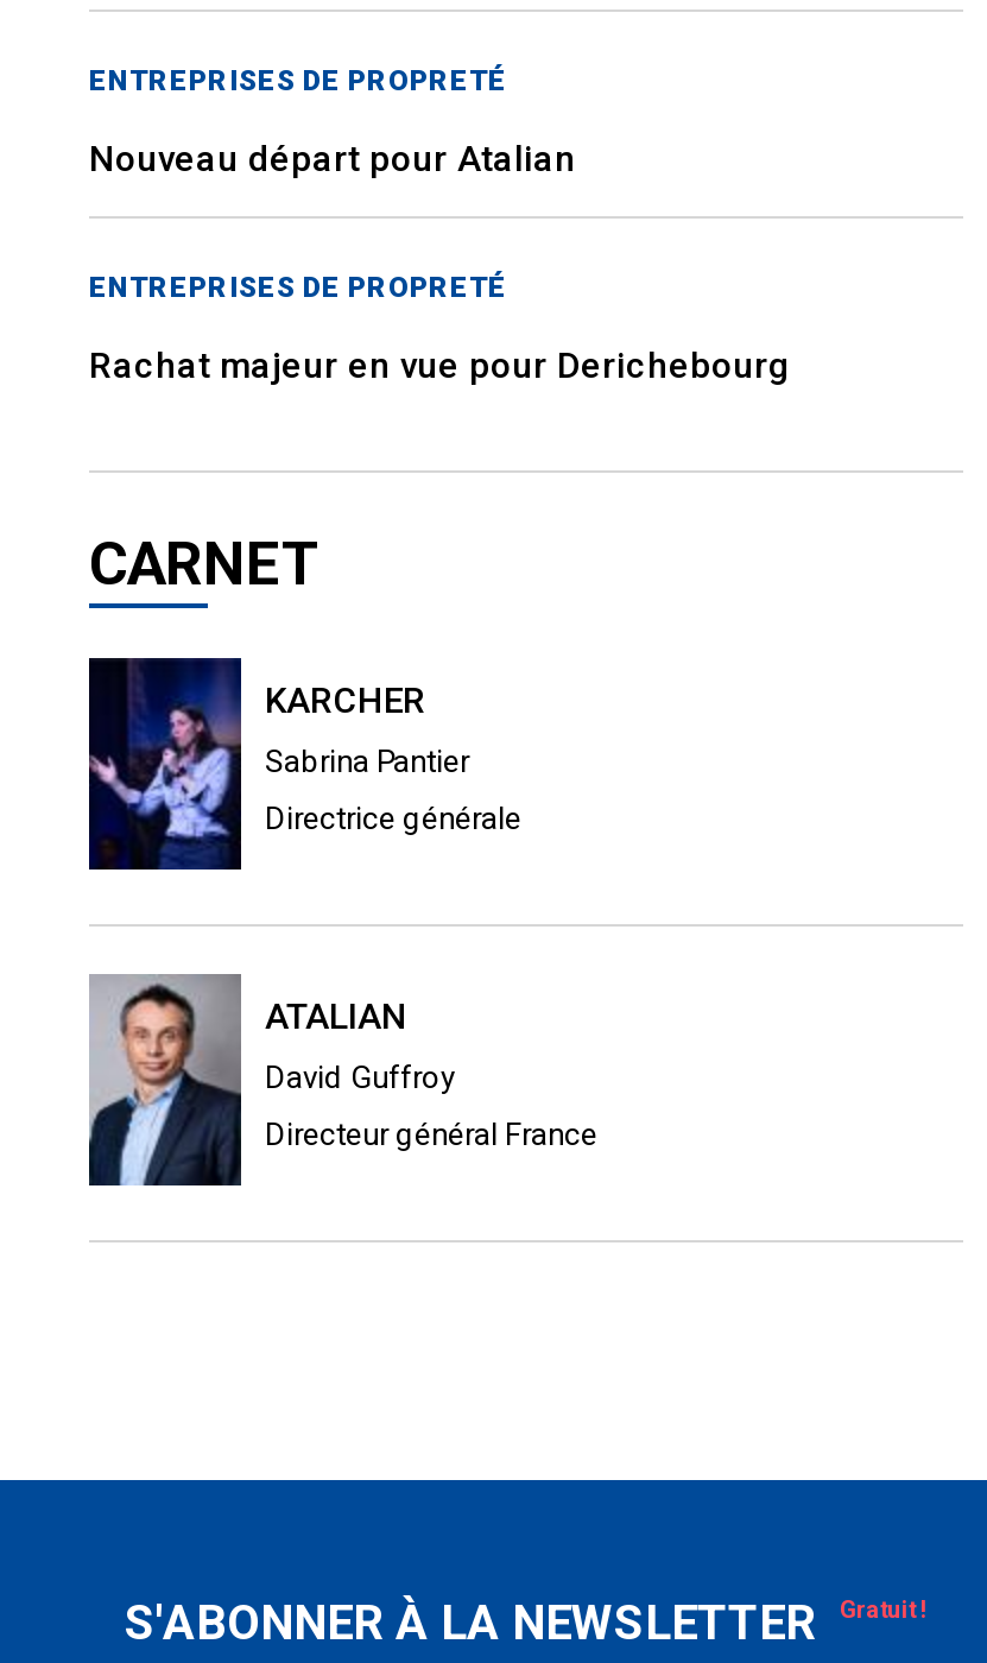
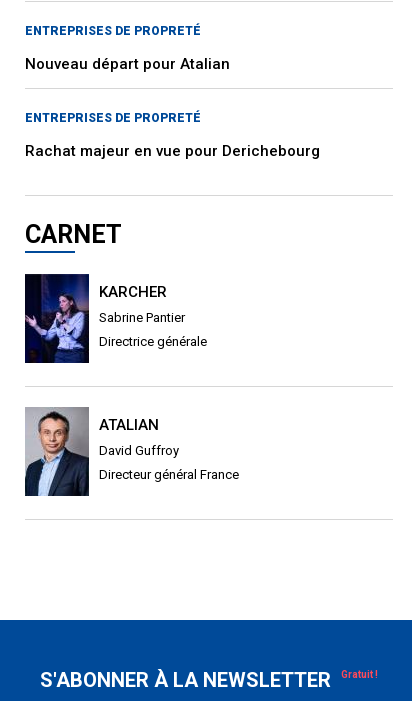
[265,743,469,779] Sabrina Pantier -> [99,310,185,325] Sabrine Pantier

